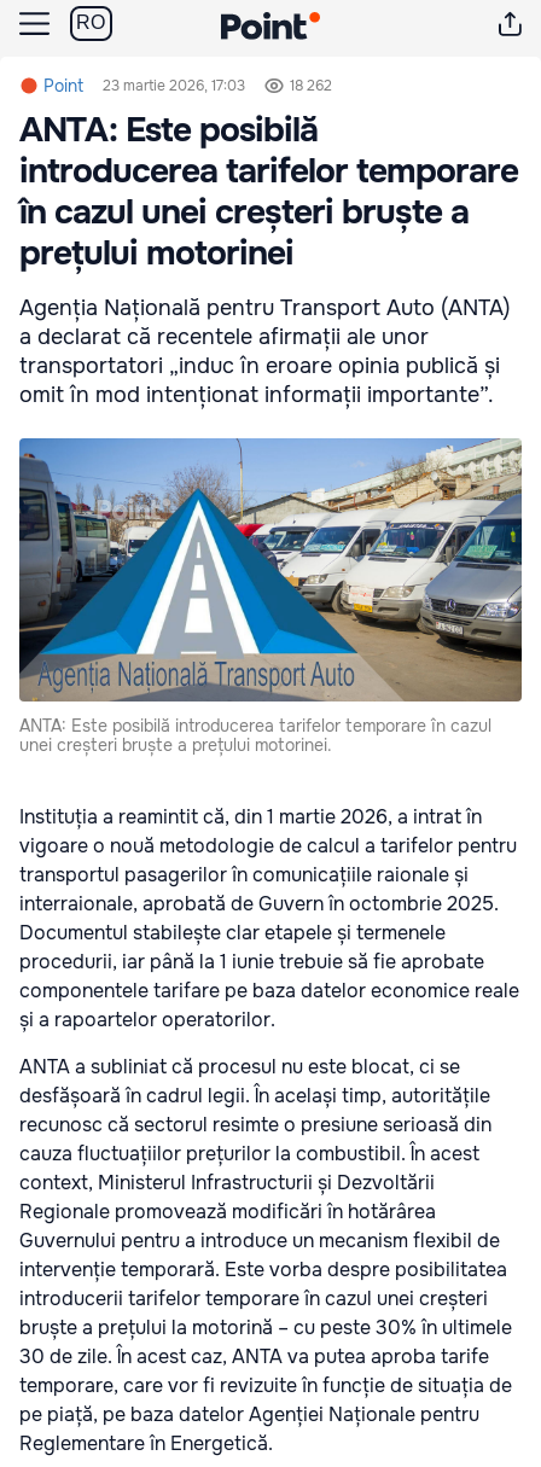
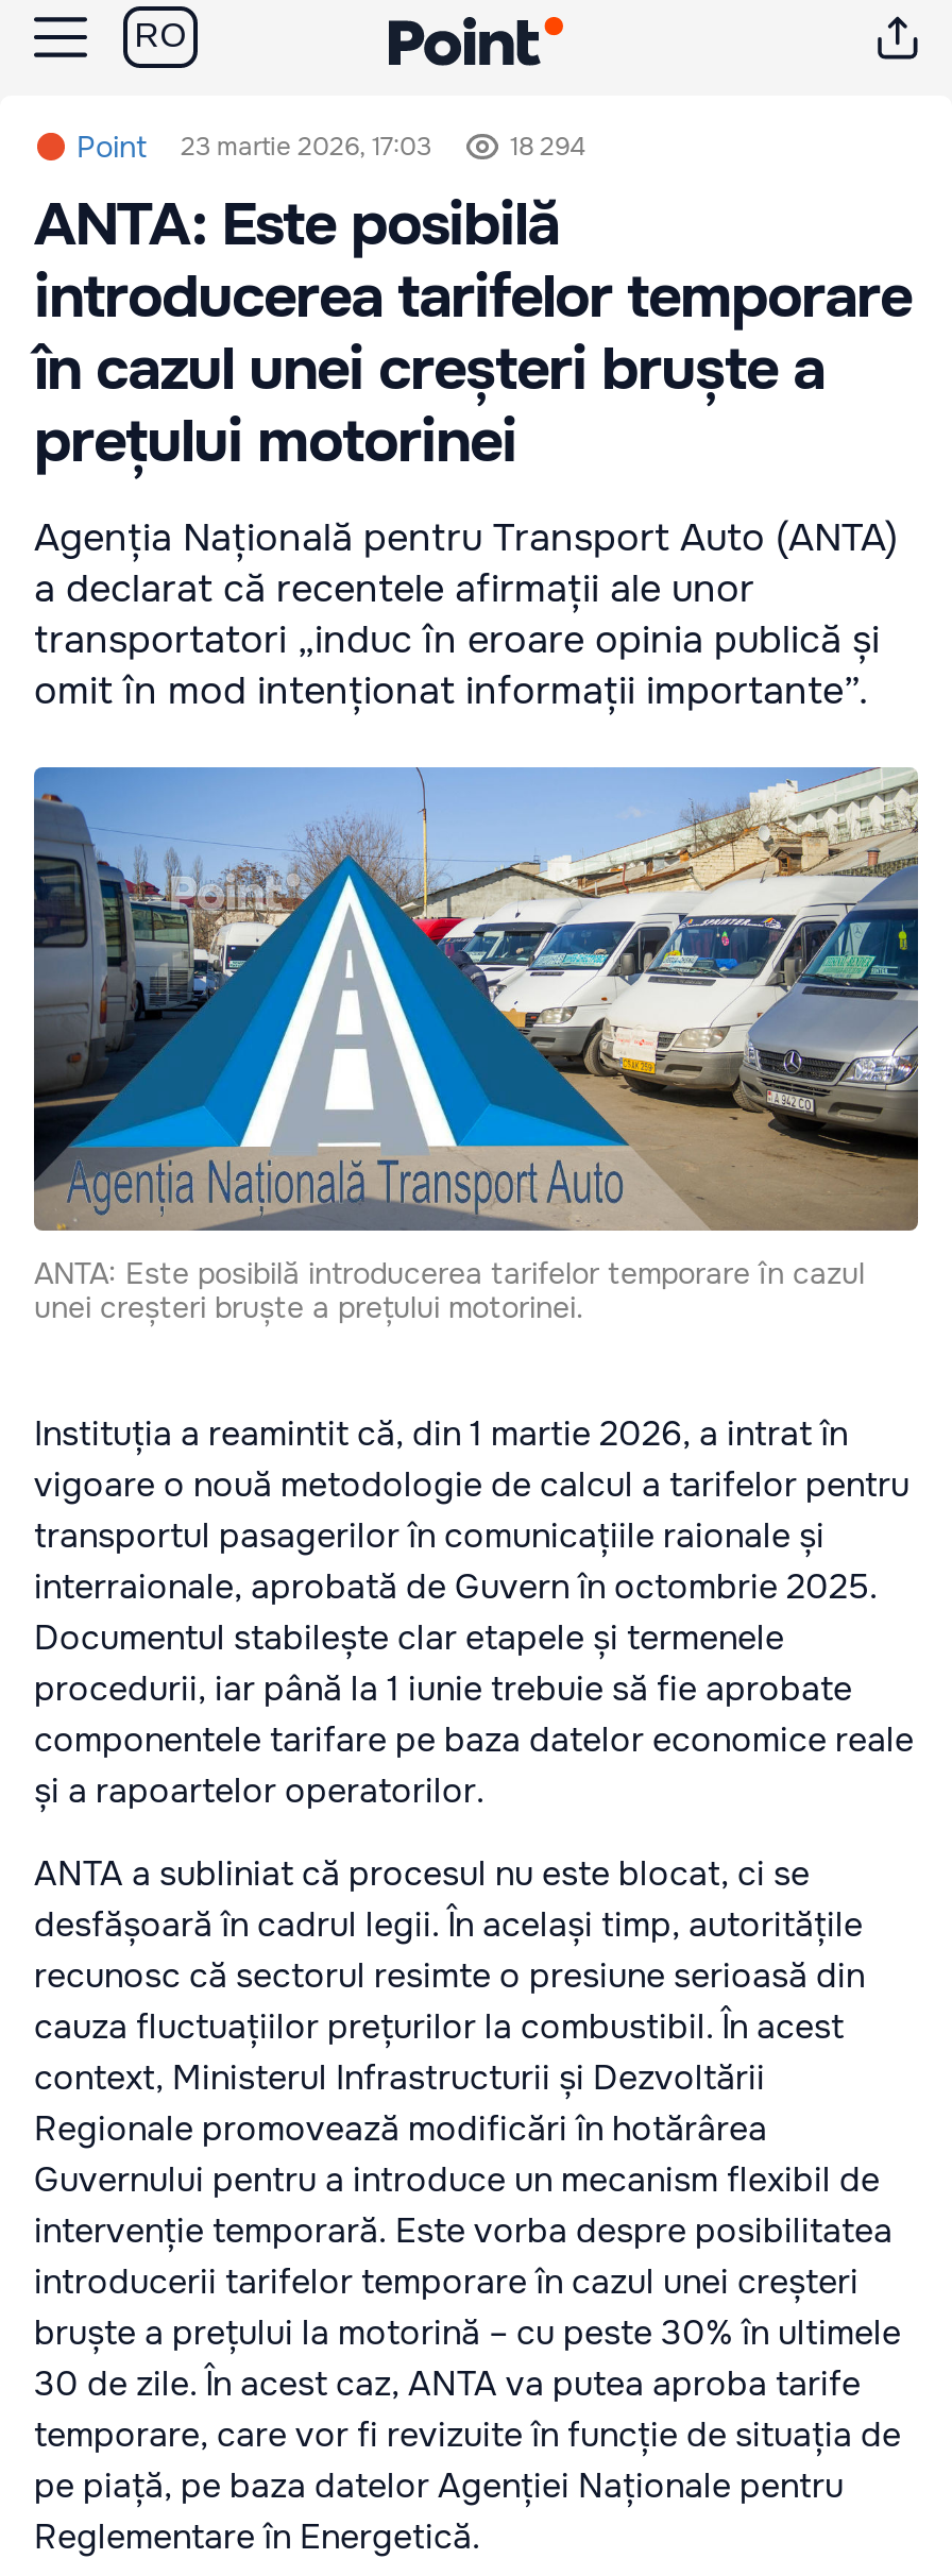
[290,76,332,95] 18 262 -> [510,130,586,164] 18 294

